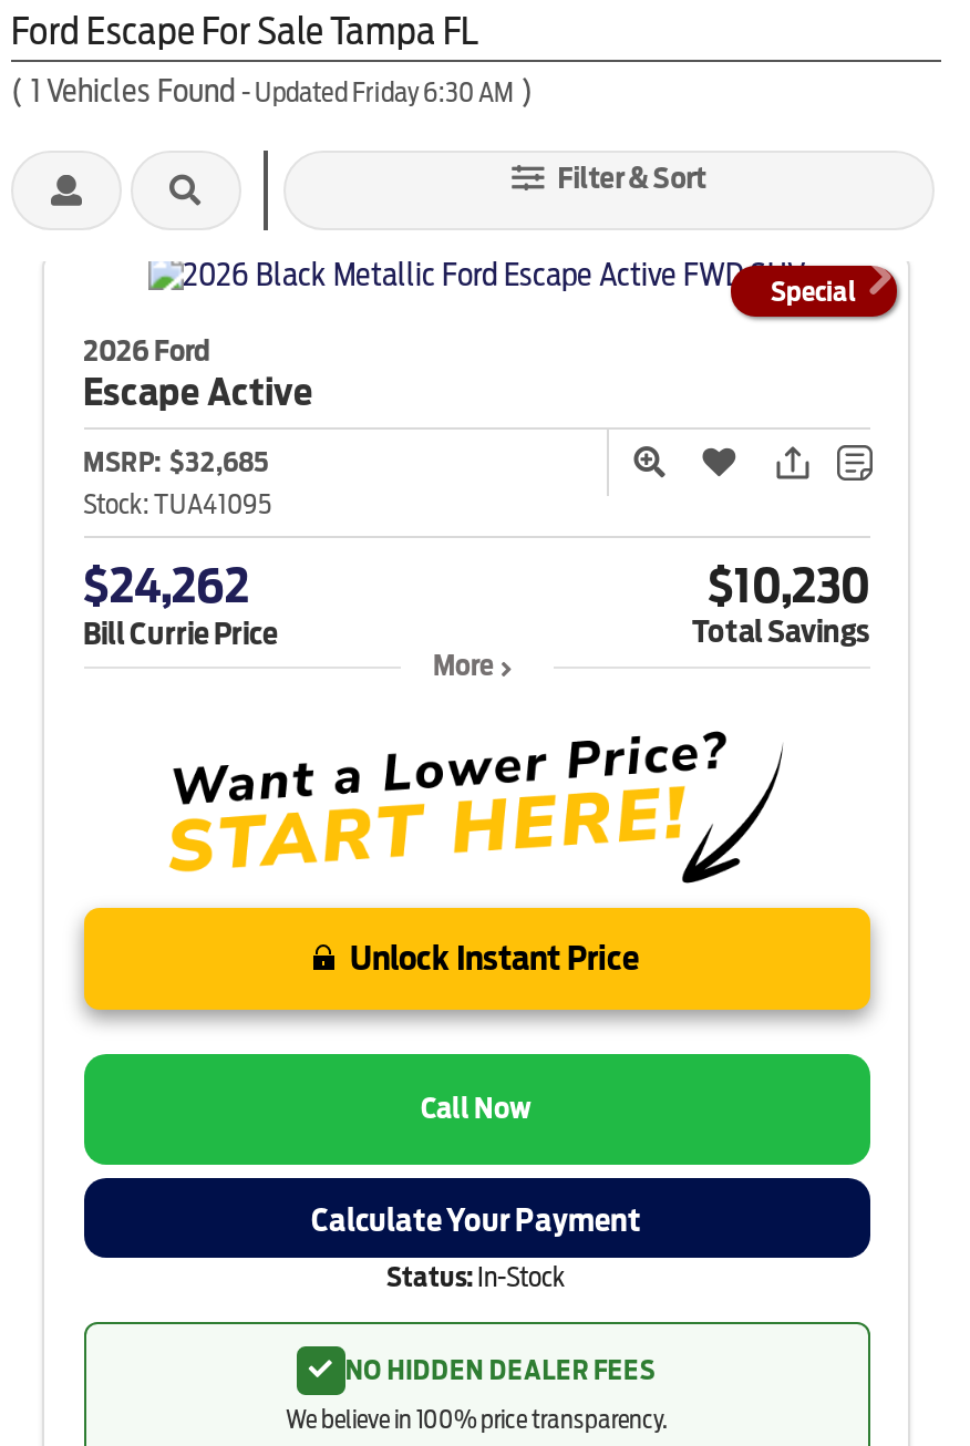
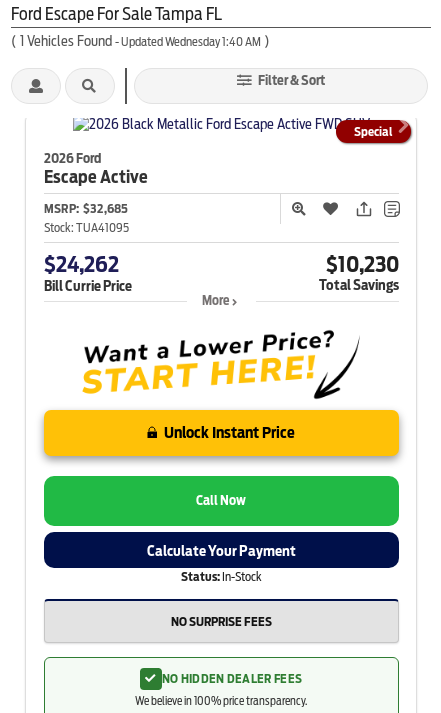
[11,73,534,109] (1 Vehicles Found - Updated Friday 6:30 AM) -> [11,33,270,49] (1 Vehicles Found - Updated Wednesday 1:40 AM)
none -> [170,614,271,629] NO SURPRISE FEES

